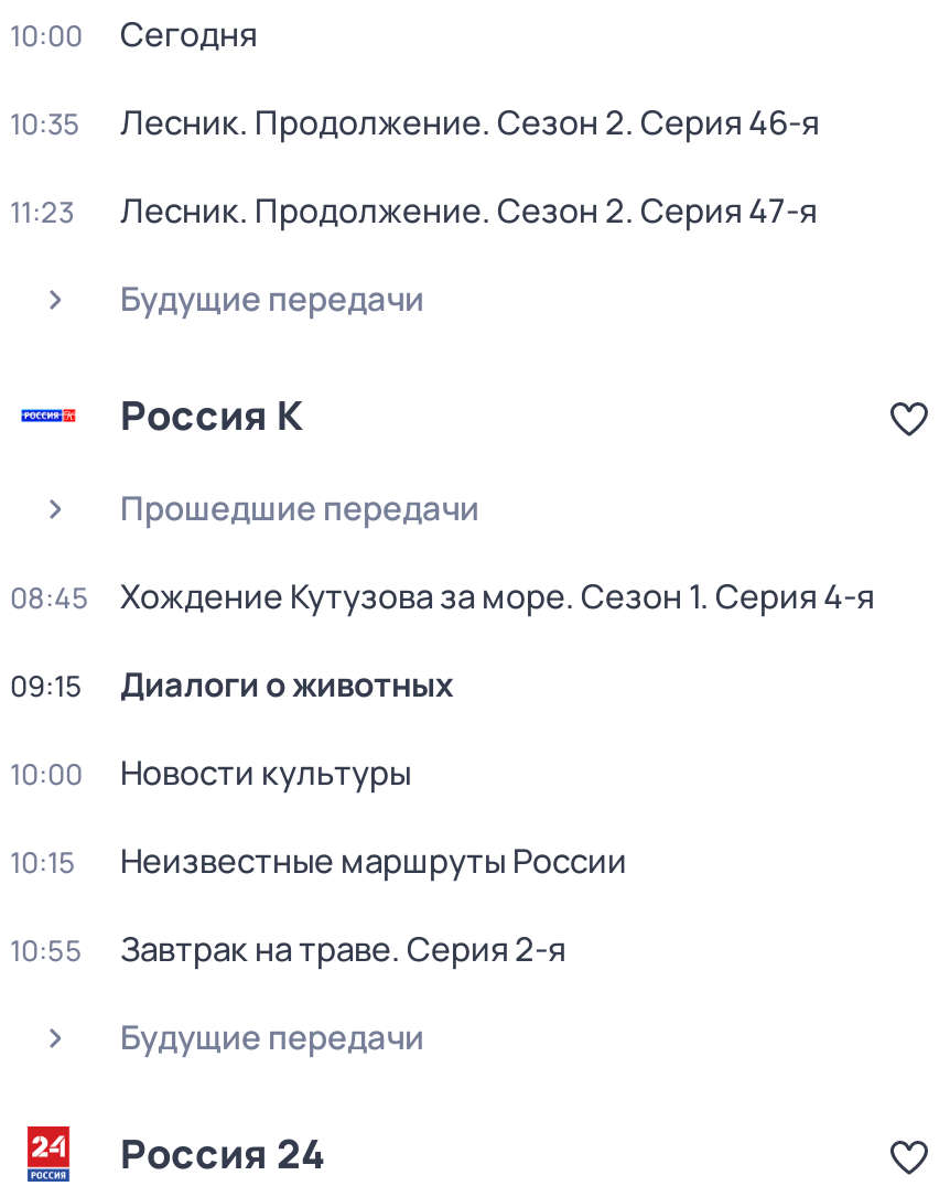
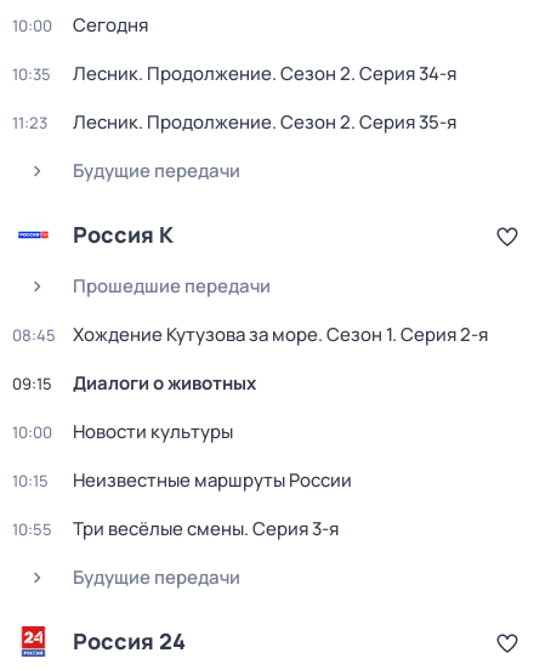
[120,99,819,145] Лесник. Продолжение. Сезон 2. Серия 46-я -> [73,61,456,86] Лесник. Продолжение. Сезон 2. Серия 34-я
[120,187,817,234] Лесник. Продолжение. Сезон 2. Серия 47-я -> [73,109,456,135] Лесник. Продолжение. Сезон 2. Серия 35-я
[120,573,874,619] Хождение Кутузова за море. Сезон 1. Серия 4-я -> [73,322,488,347] Хождение Кутузова за море. Сезон 1. Серия 2-я
[120,926,565,972] Завтрак на траве. Серия 2-я -> [73,516,339,541] Три весёлые смены. Серия 3-я

